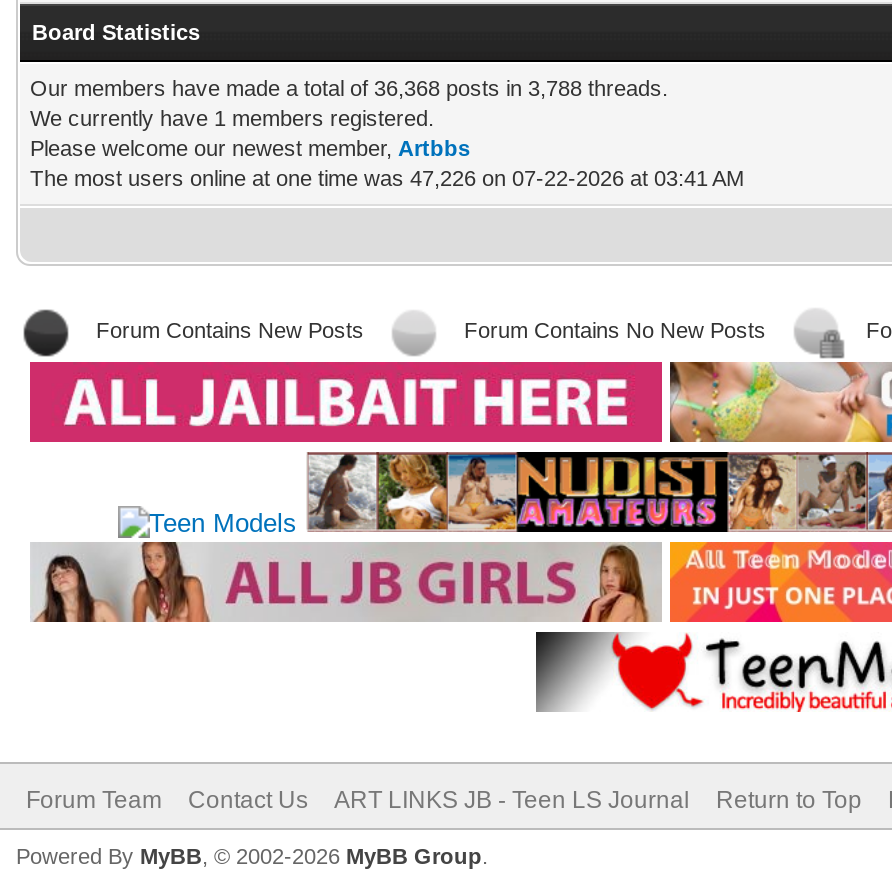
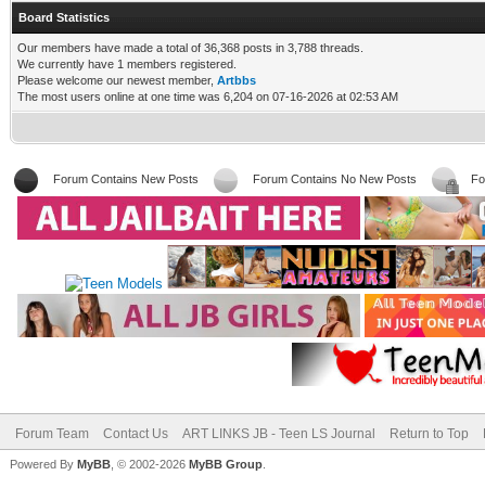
[30,166,744,190] The most users online at one time was 47,226 on 07-22-2026 at 03:41 AM -> [17,90,398,103] The most users online at one time was 6,204 on 07-16-2026 at 02:53 AM

